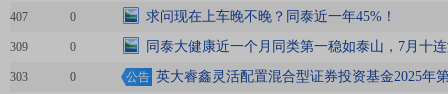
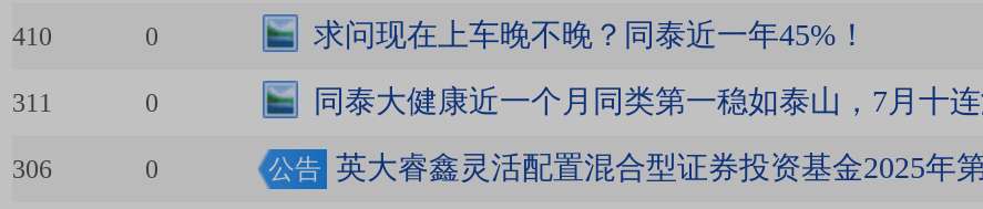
[10,10,28,24] 407 -> [12,21,52,52] 410
[10,40,28,54] 309 -> [12,87,52,118] 311
[10,70,28,84] 303 -> [12,154,52,185] 306

